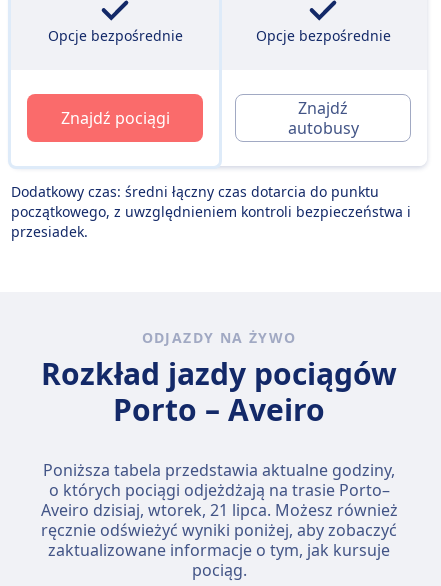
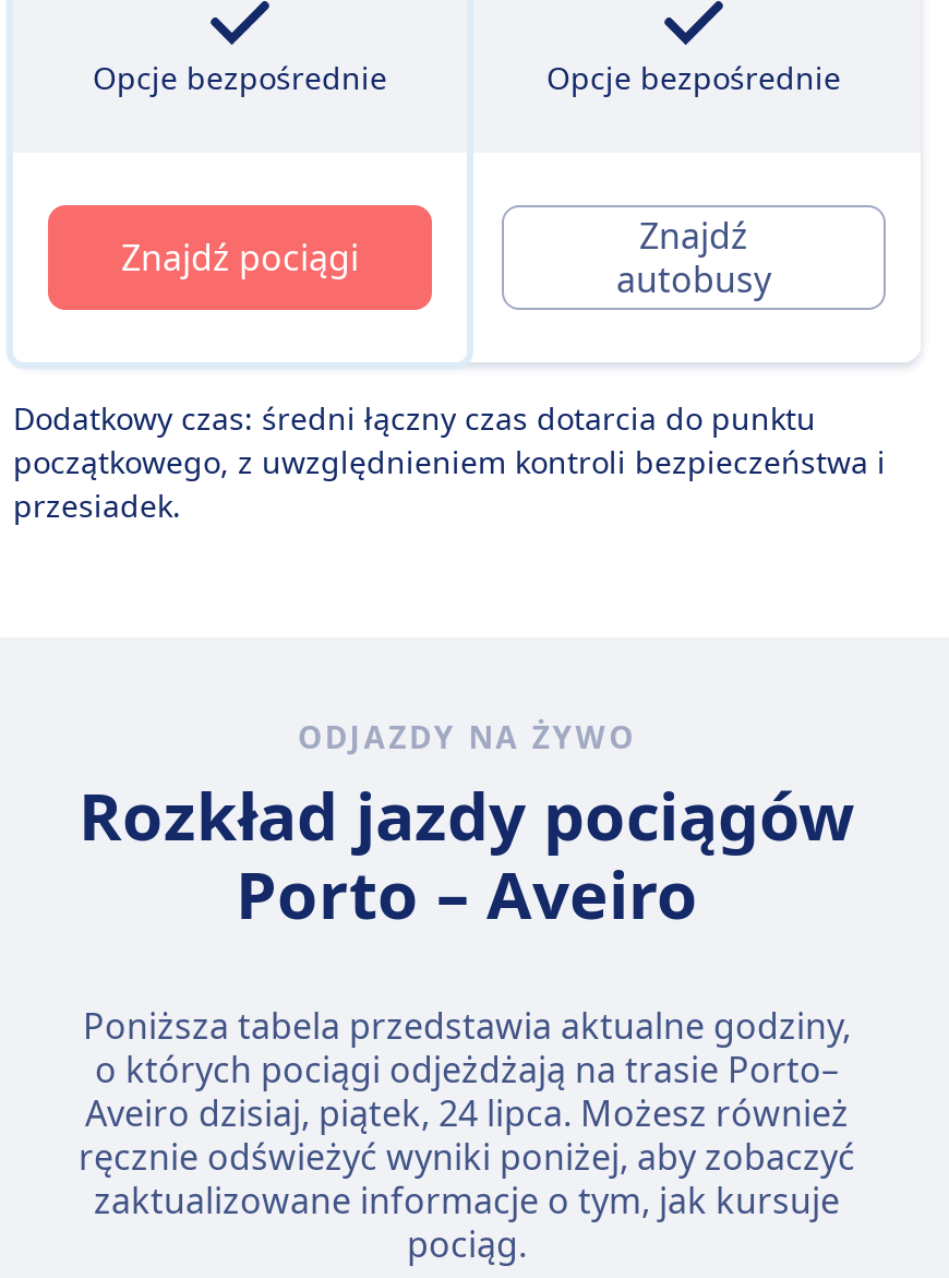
[40,499,397,521] Aveiro dzisiaj, wtorek, 21 lipca. Możesz również -> [85,1089,849,1137] Aveiro dzisiaj, piątek, 24 lipca. Możesz również

